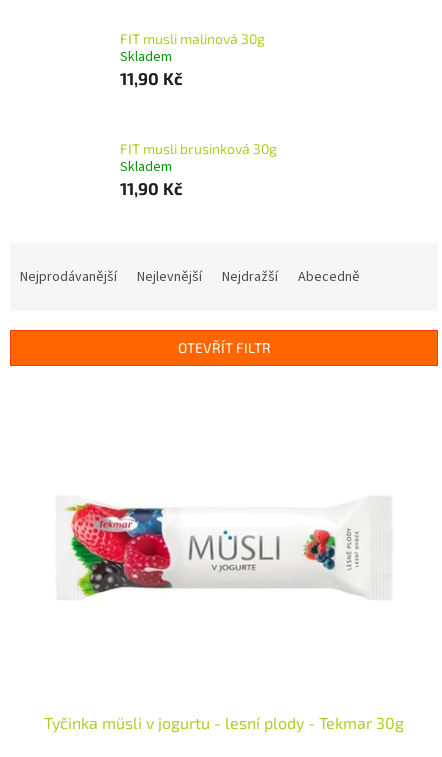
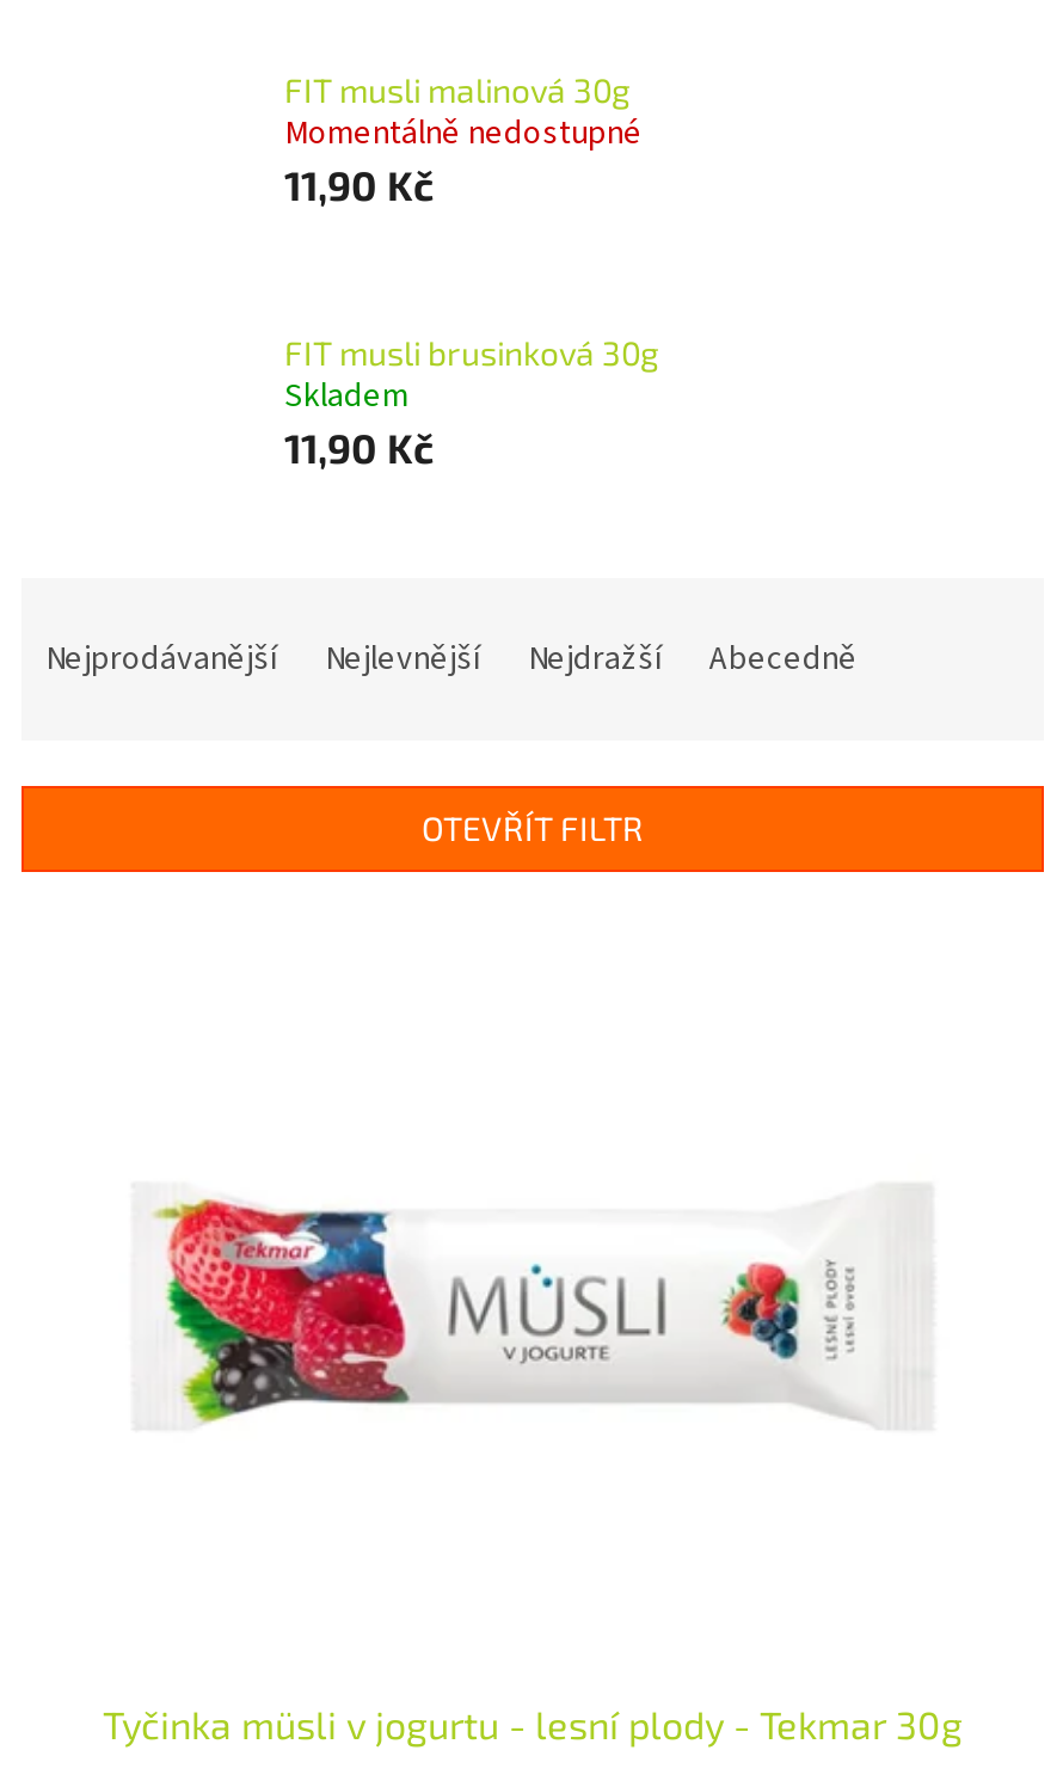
[120,47,172,67] Skladem -> [284,110,643,157] Momentálně nedostupné

